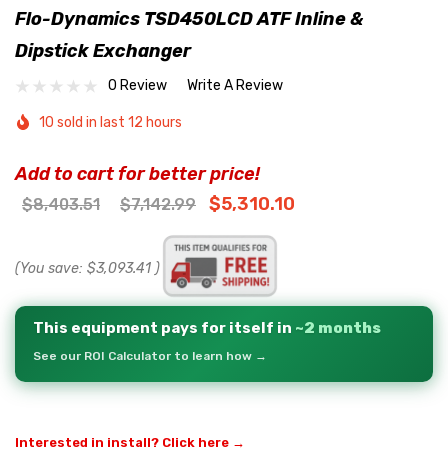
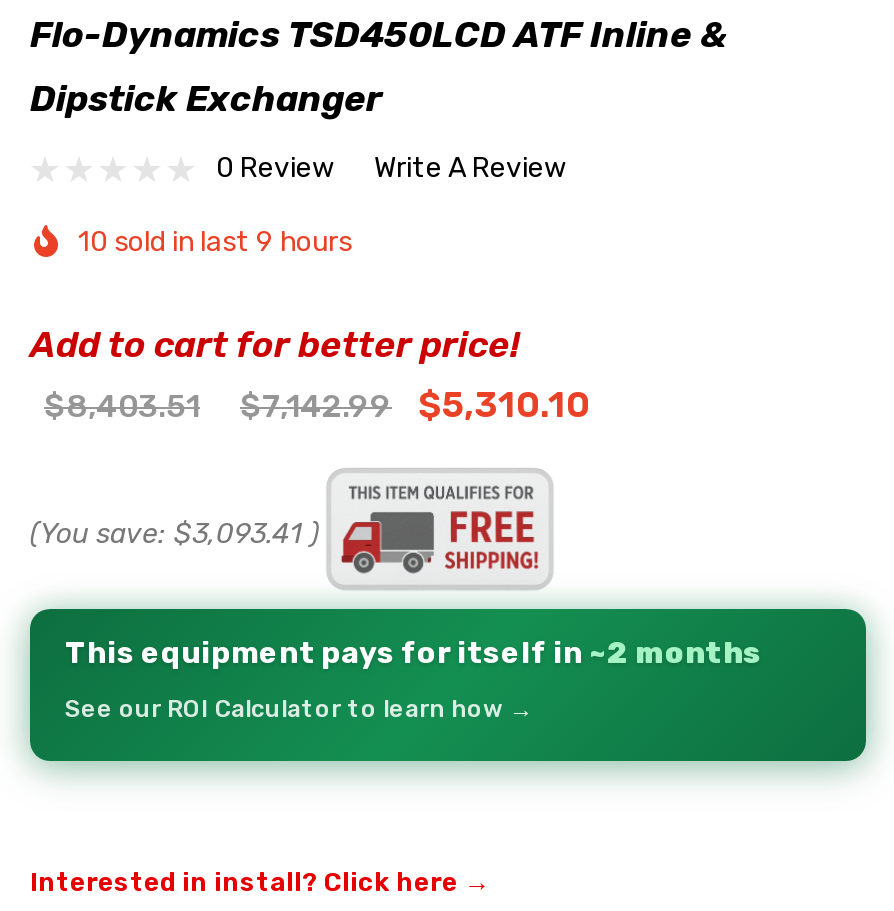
[39,114,182,131] 10 sold in last 12 hours -> [78,225,352,259] 10 sold in last 9 hours

